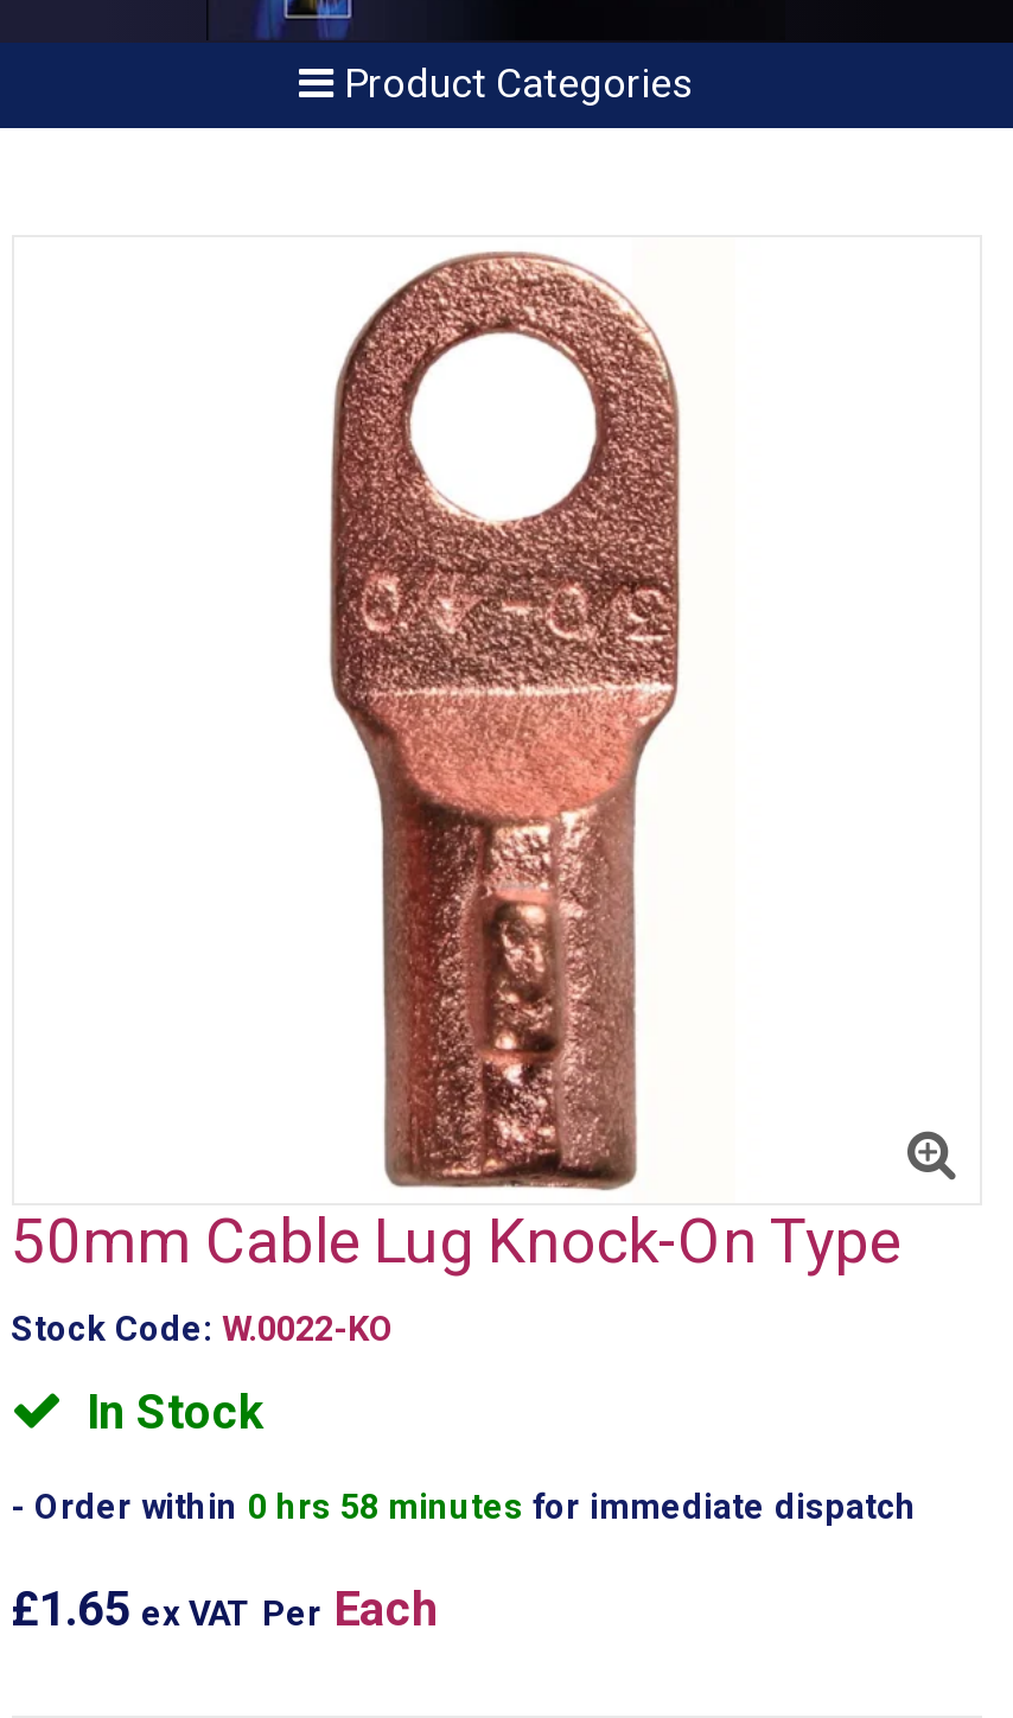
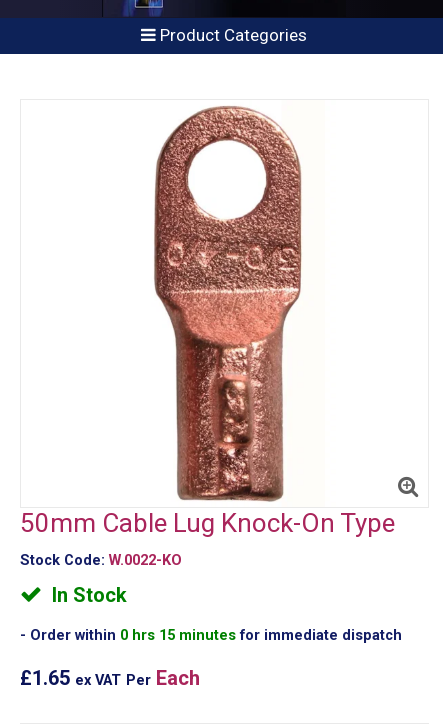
[34,1487,917,1527] Order within 0 hrs 58 minutes for immediate dispatch -> [29,626,401,643] Order within 0 hrs 15 minutes for immediate dispatch

